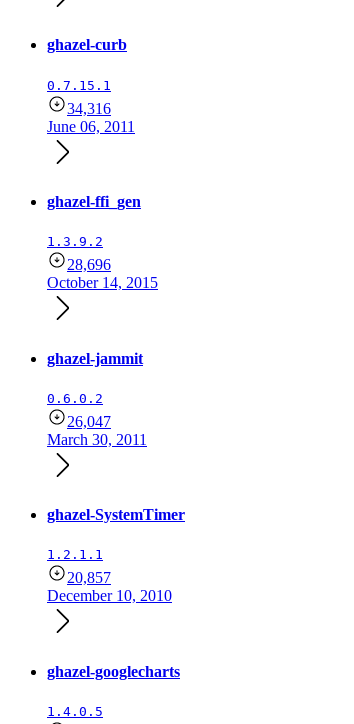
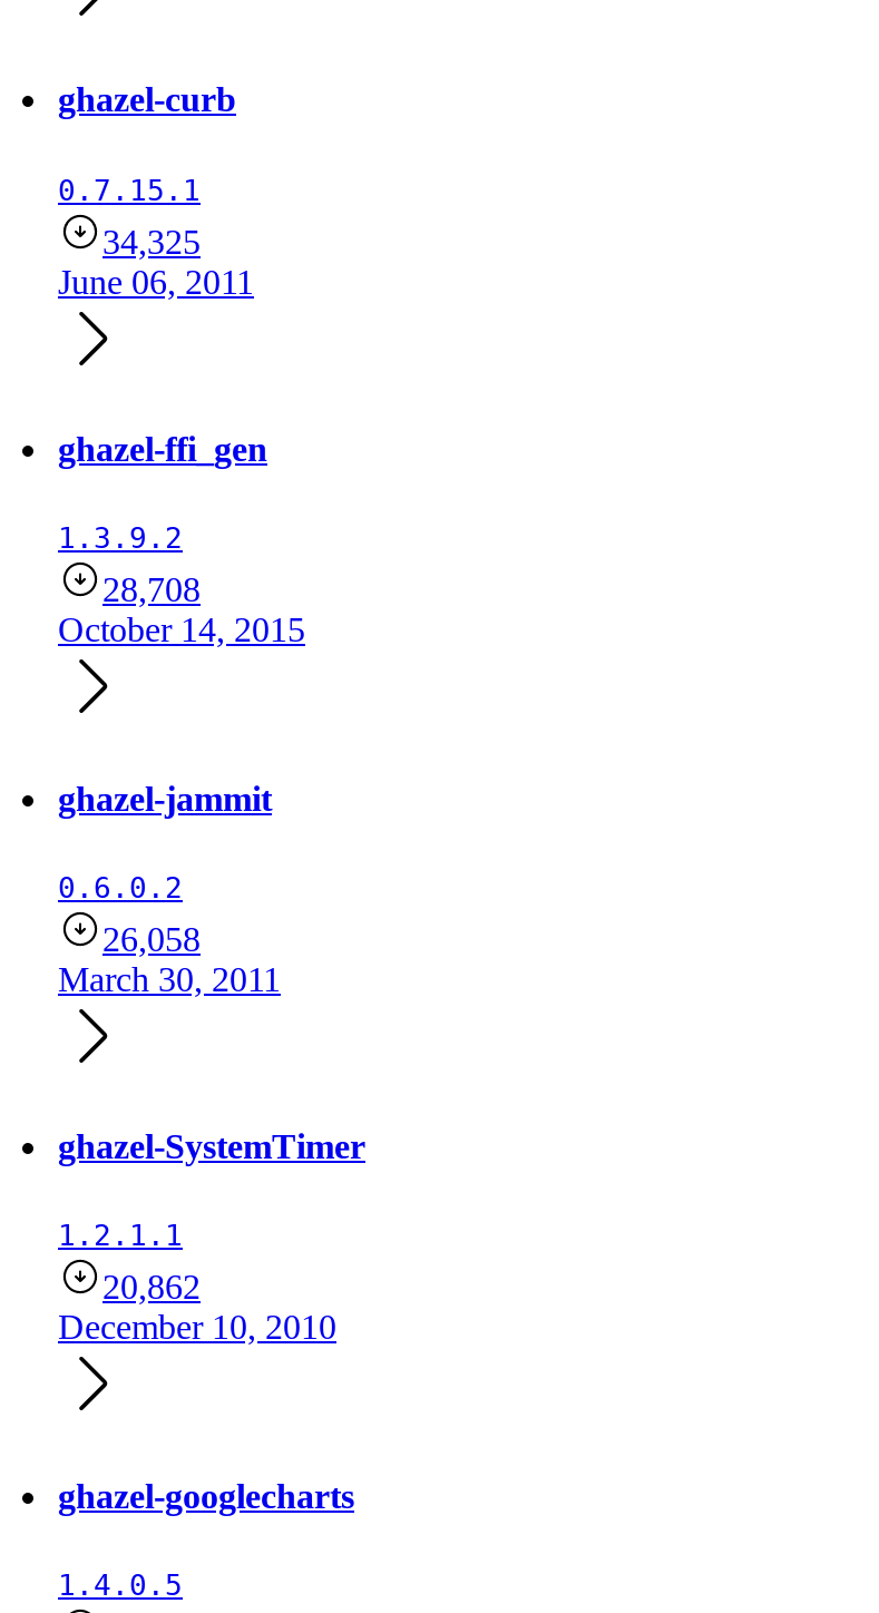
[67,100,111,117] 34,316 -> [102,222,201,260] 34,325
[67,256,111,273] 28,696 -> [102,571,201,609] 28,708
[67,413,111,430] 26,047 -> [102,920,201,958] 26,058
[67,569,111,586] 20,857 -> [102,1268,201,1306] 20,862

